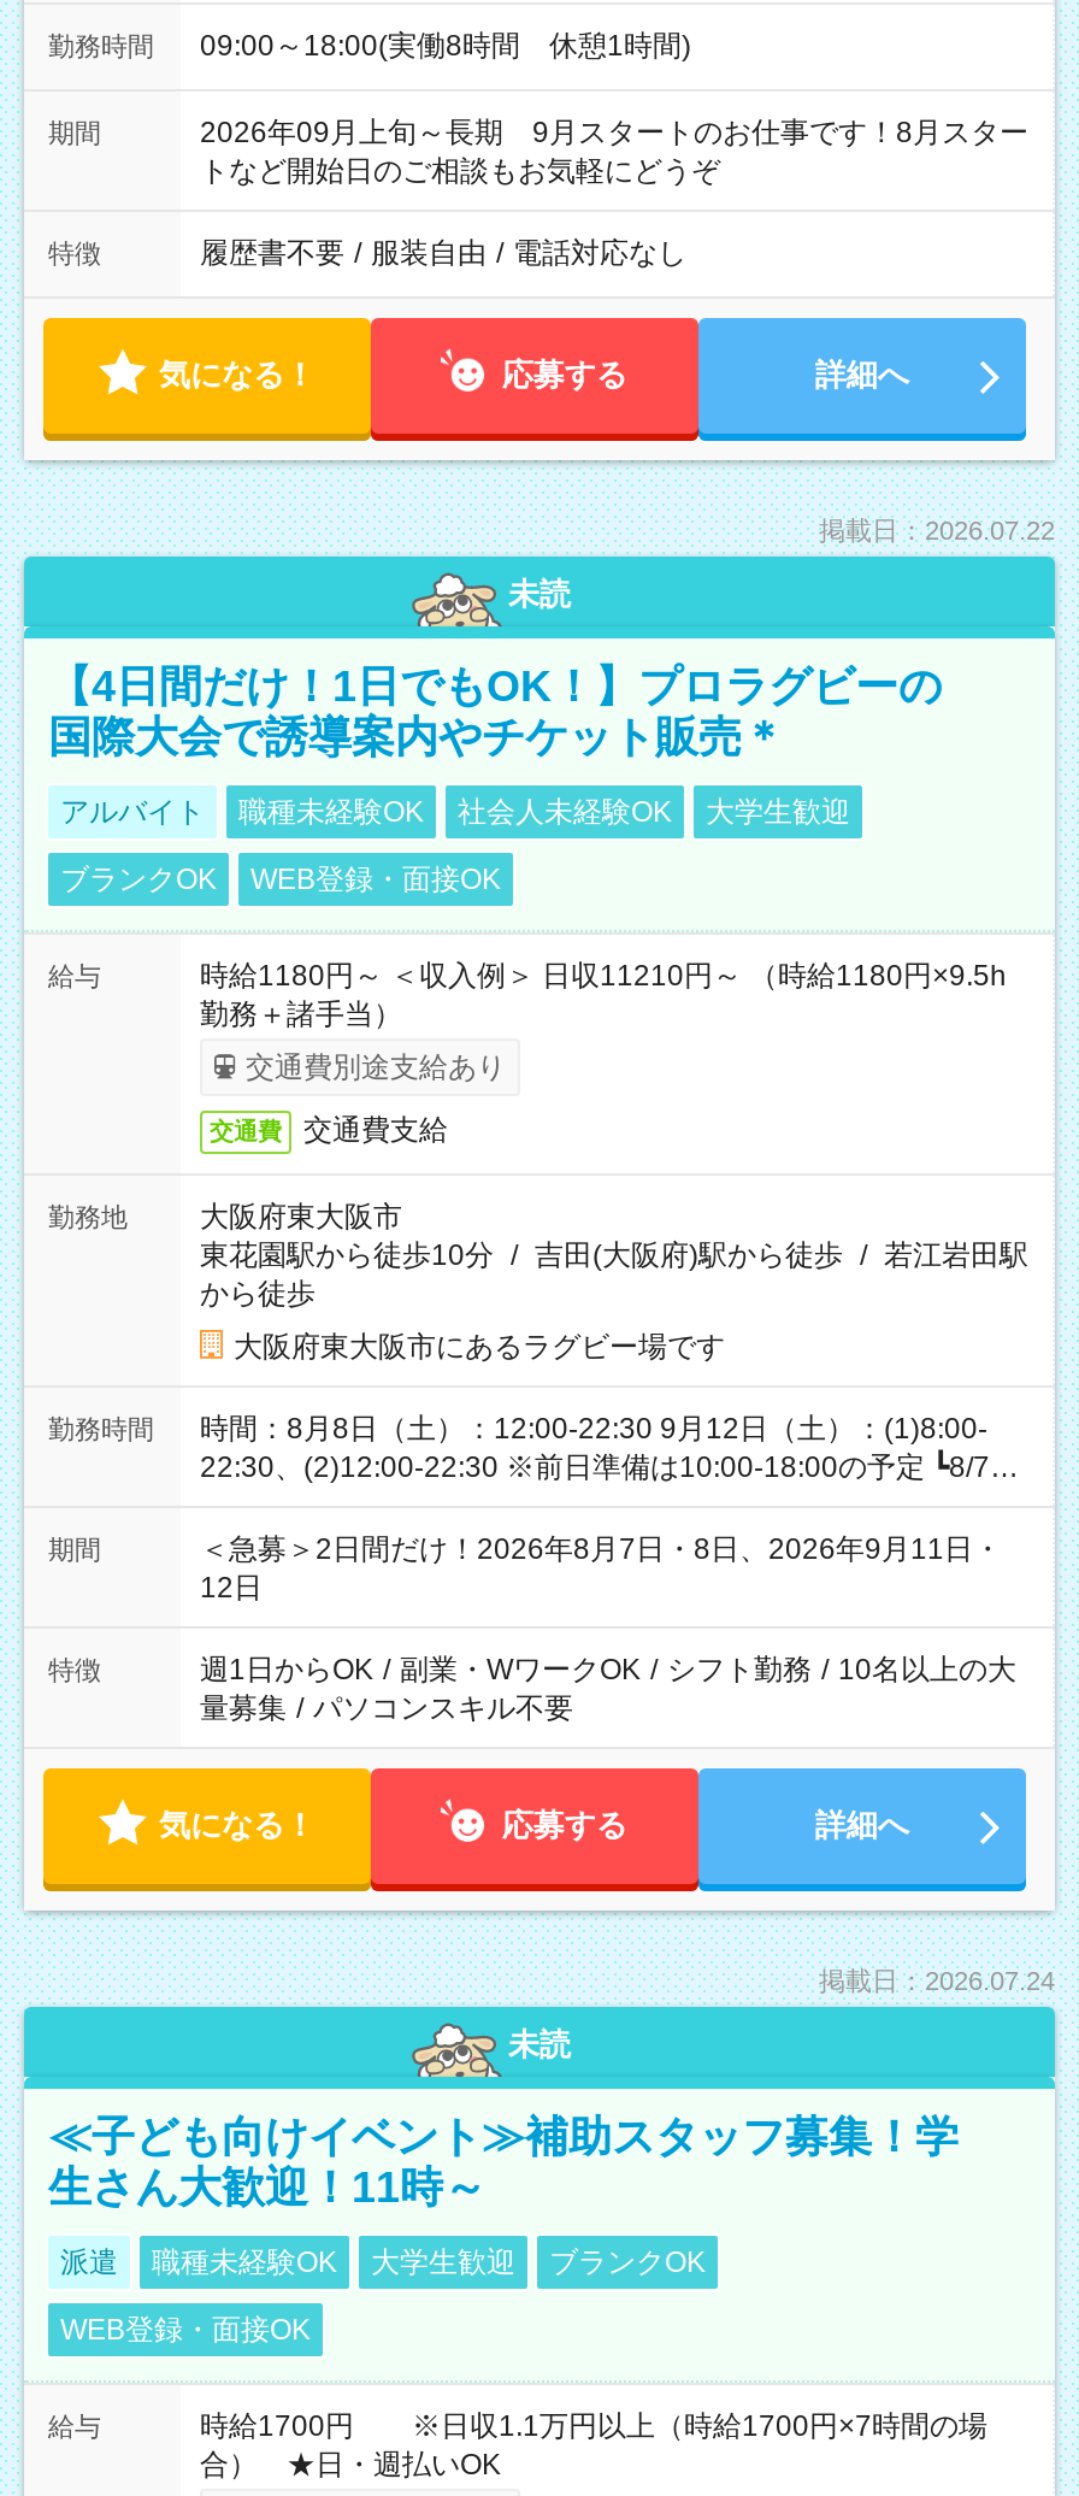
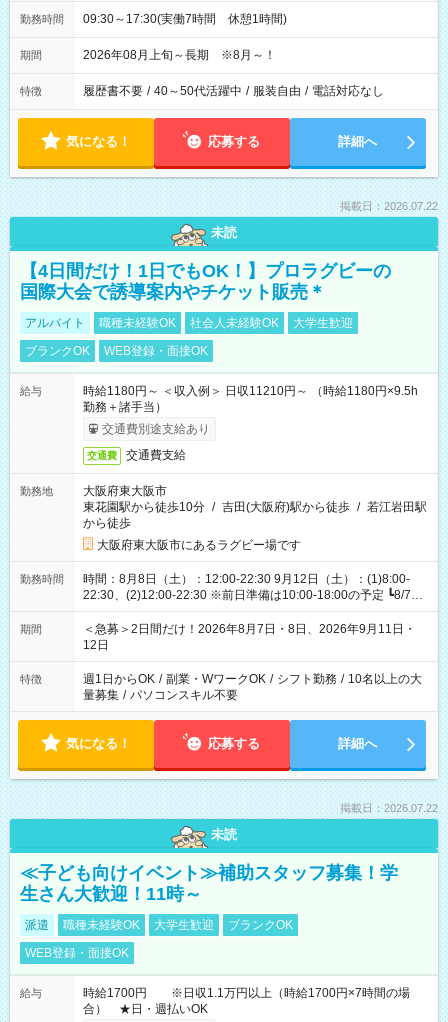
[200,29,691,63] 09:00～18:00(実働8時間 休憩1時間) -> [83,12,287,26] 09:30～17:30(実働7時間 休憩1時間)
[200,116,1028,188] 2026年09月上旬～長期 9月スタートのお仕事です！8月スター | トなど開始日のご相談もお気軽にどうぞ -> [83,48,274,62] 2026年08月上旬～長期 ※8月～！
[200,236,686,270] 履歴書不要 / 服装自由 / 電話対応なし -> [83,84,384,98] 履歴書不要 / 40～50代活躍中 / 服装自由 / 電話対応なし
[819,1966,1055,1995] 掲載日：2026.07.24 -> [340,802,438,814] 掲載日：2026.07.22

